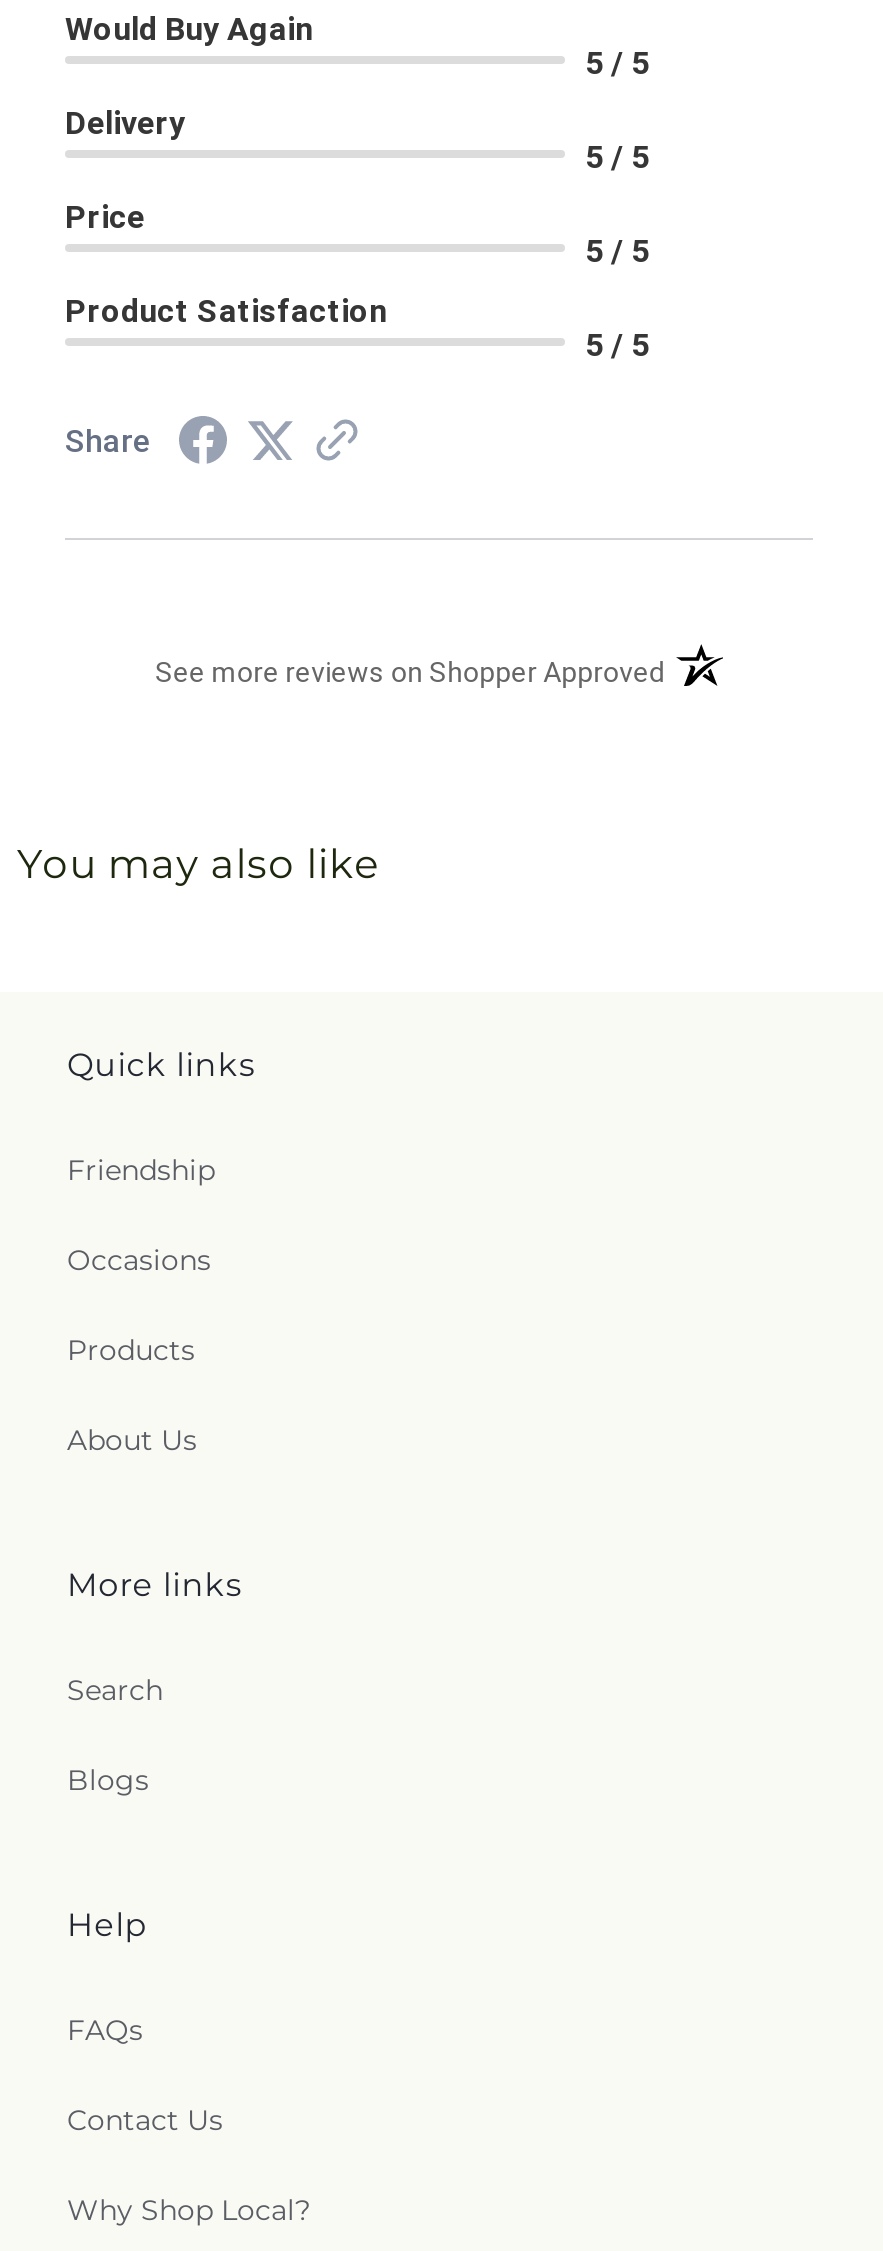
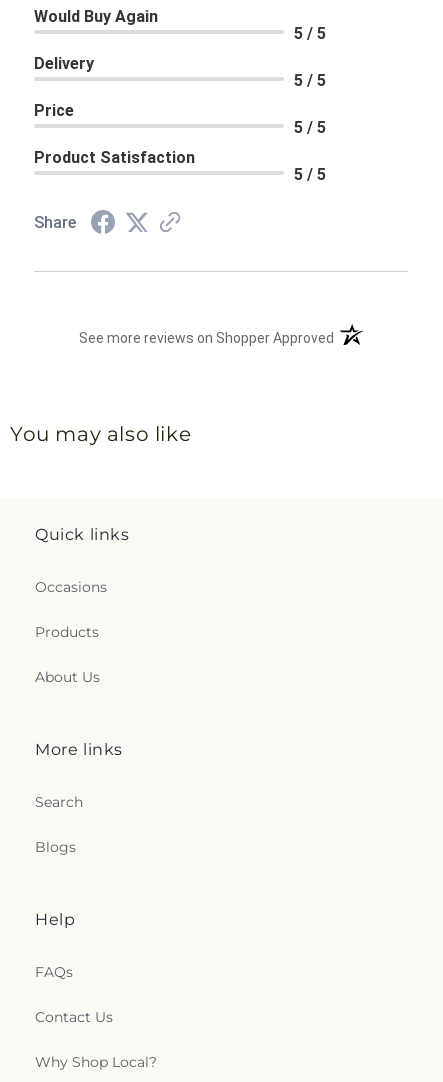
[67,1152,215,1188] Friendship -> none

